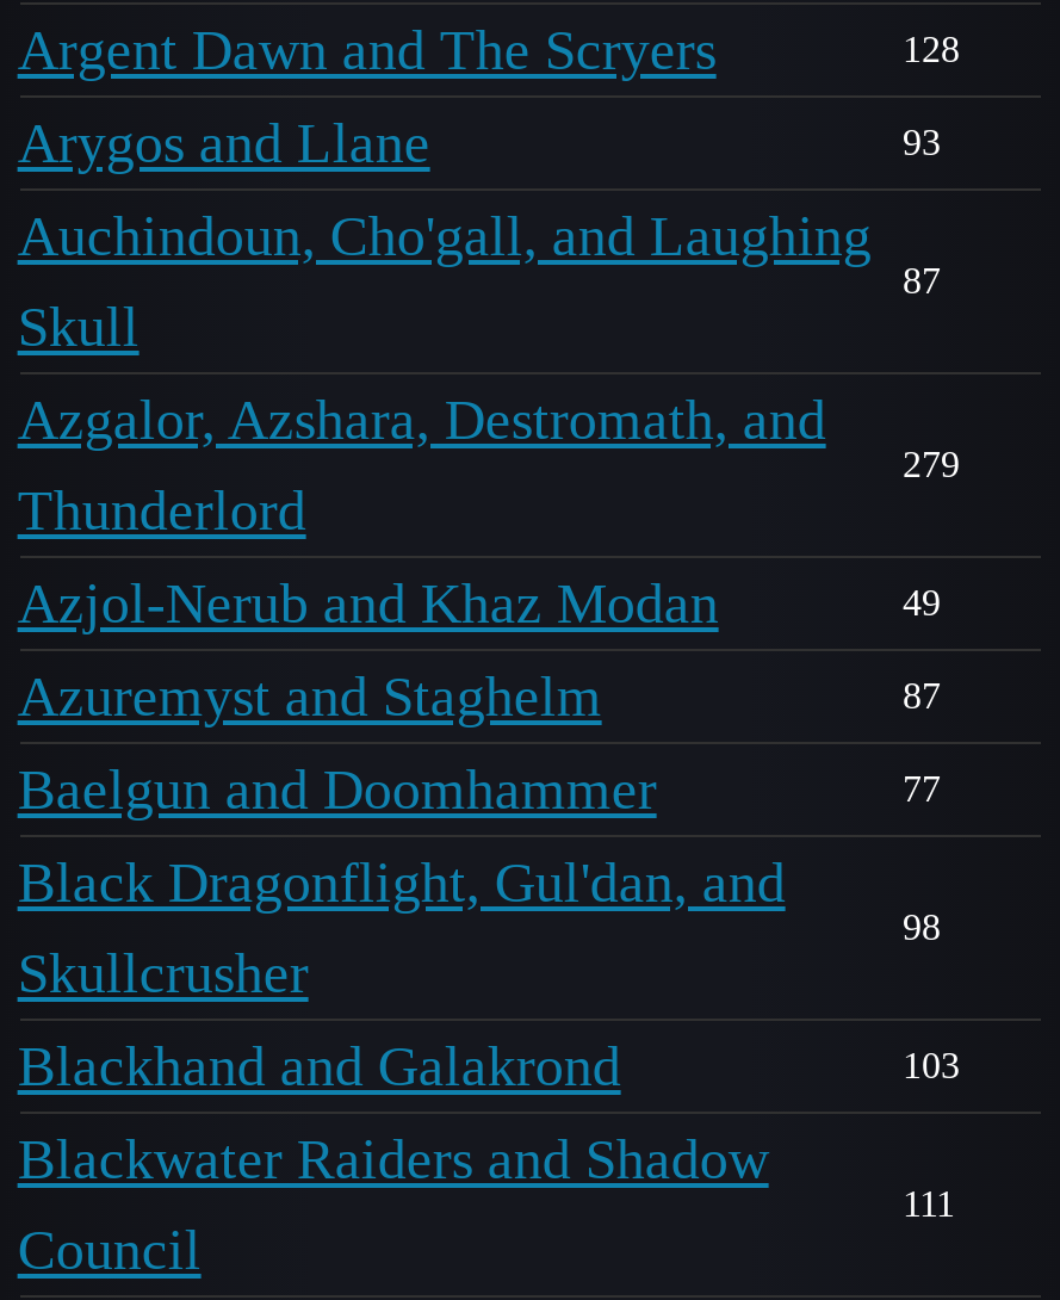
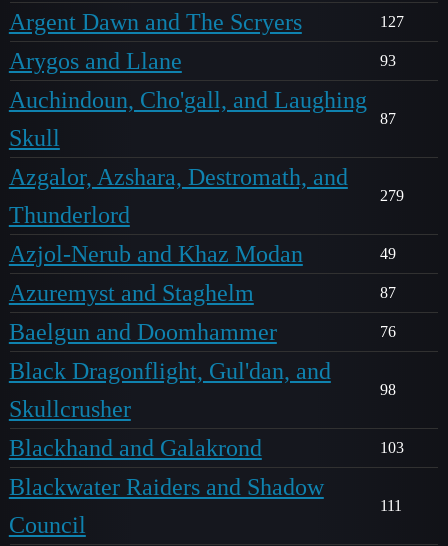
[903,29,960,69] 128 -> [380,13,404,30] 127
[903,768,941,809] 77 -> [380,323,396,340] 76

